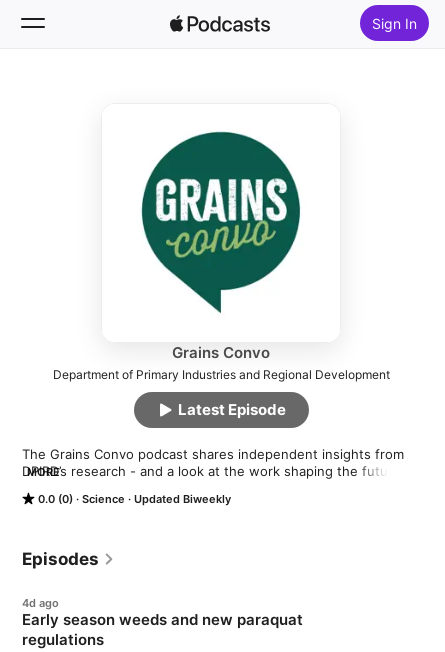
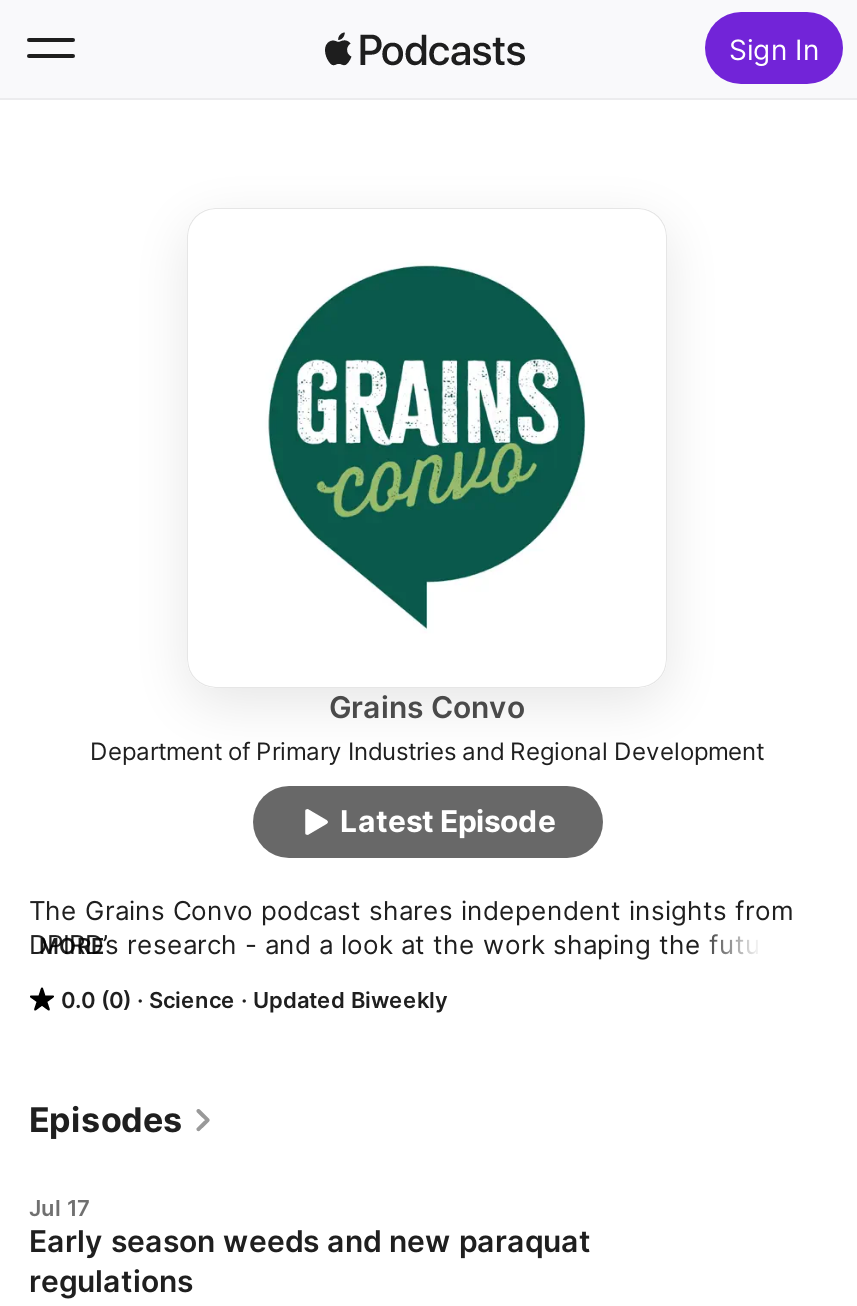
[22,596,59,610] 4d ago -> [29,1194,89,1222] Jul 17

